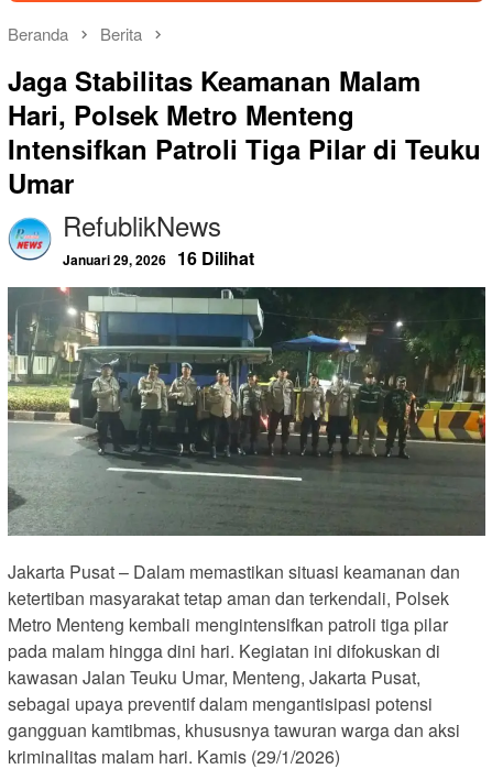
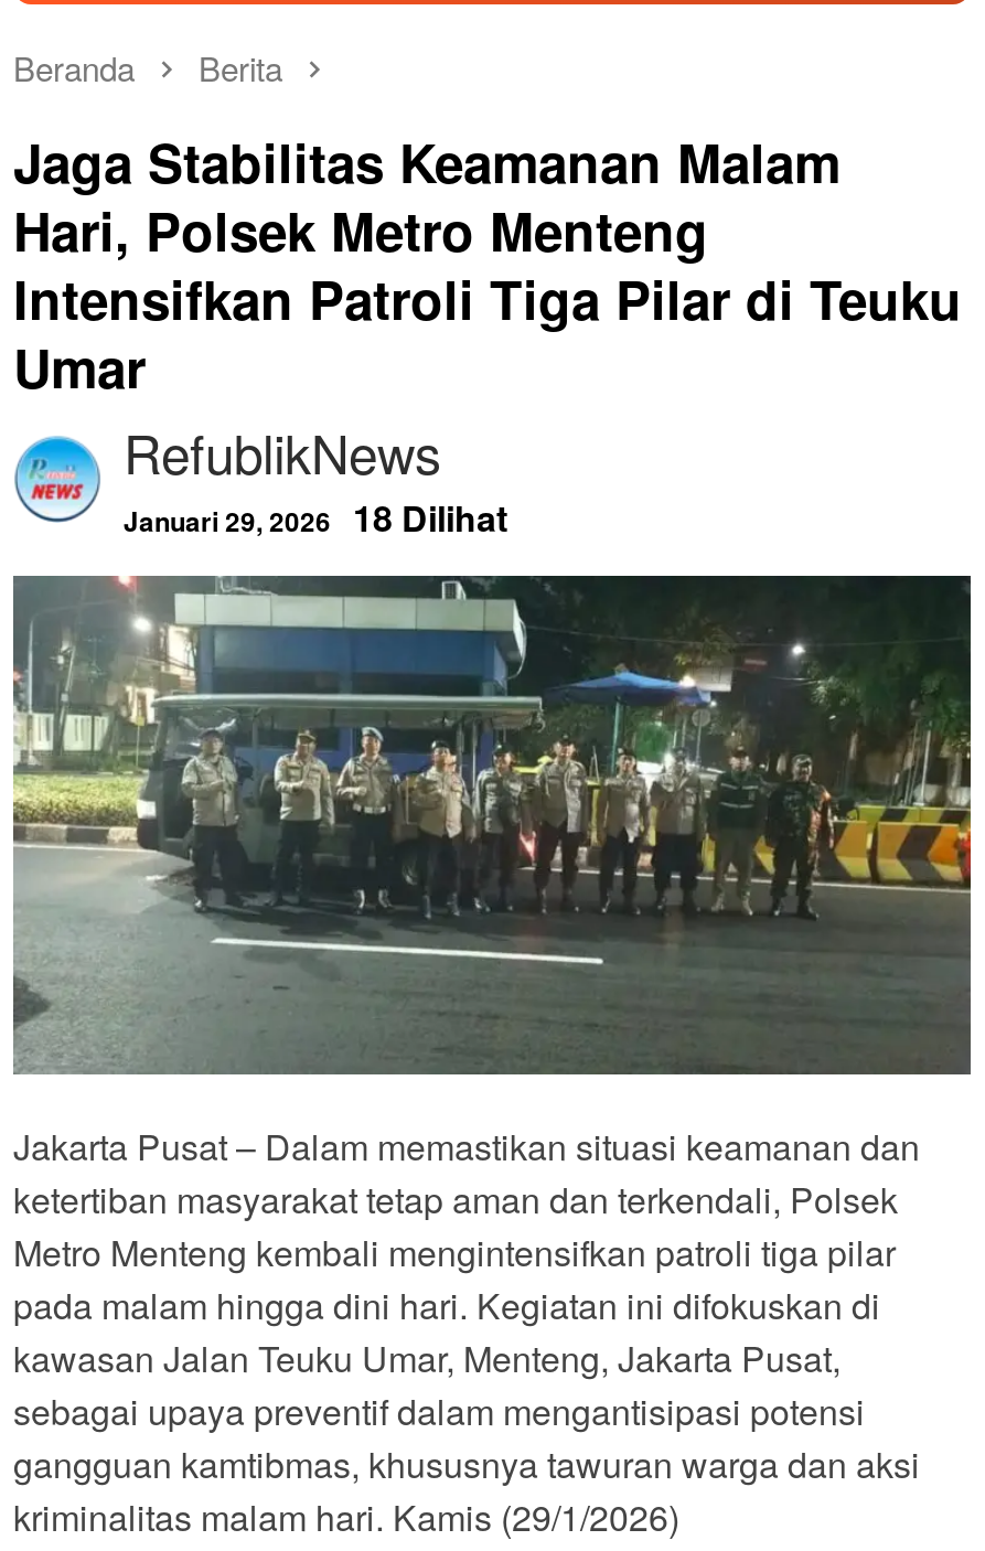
[63,245,254,271] Januari 29, 2026 16 Dilihat -> [124,492,507,543] Januari 29, 2026 18 Dilihat

